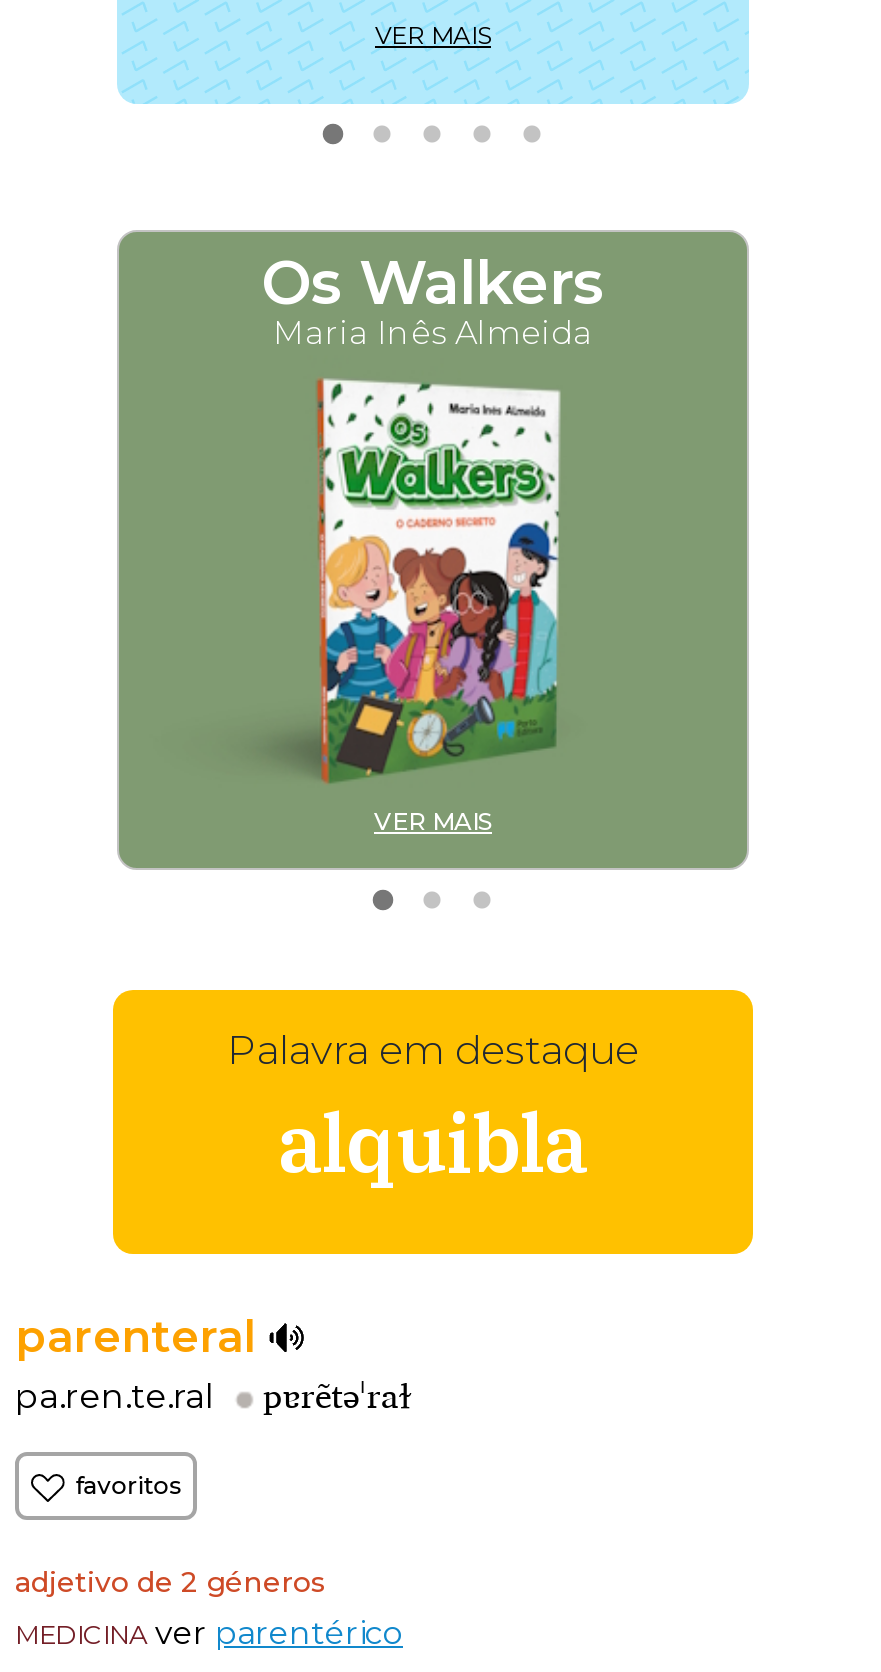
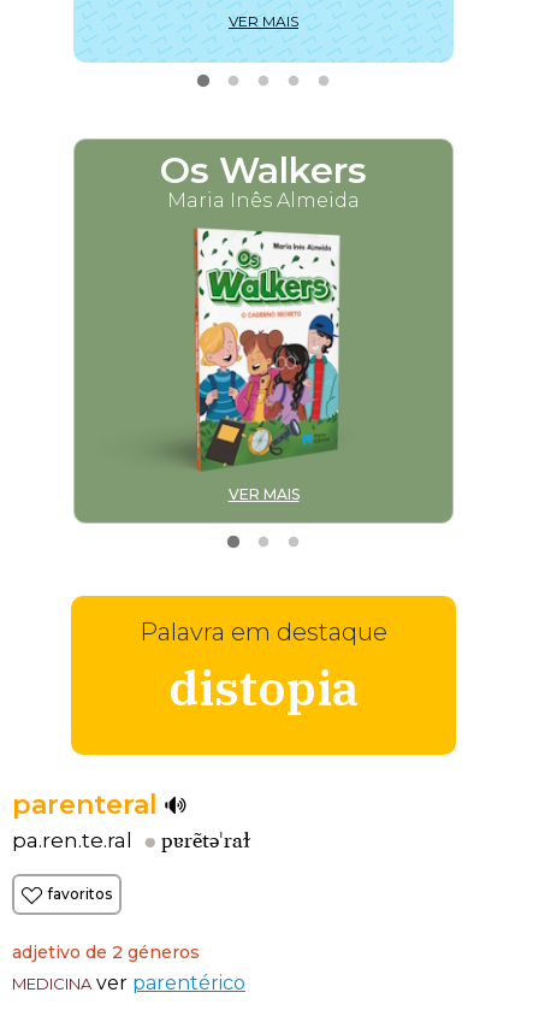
[278,1090,588,1194] alquibla -> [168,656,359,719] distopia

